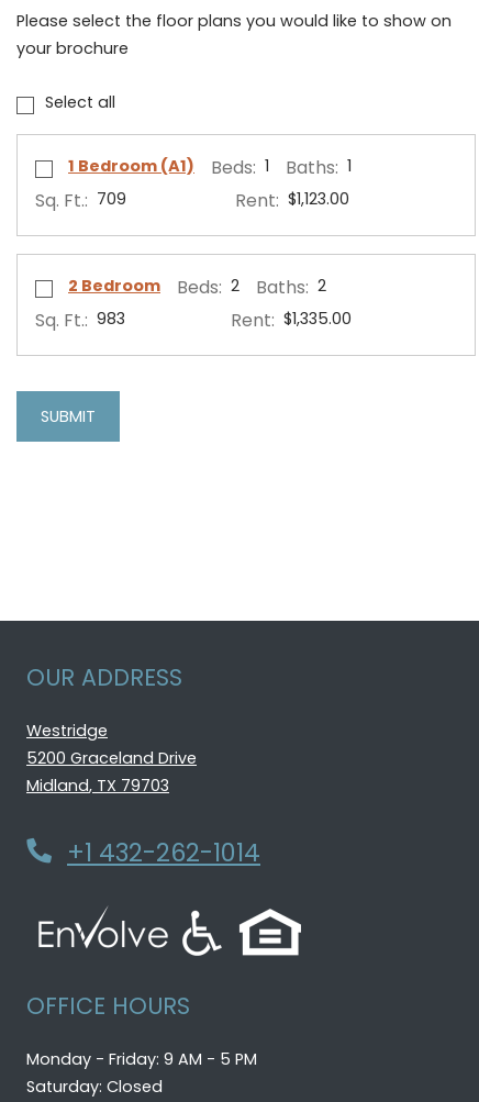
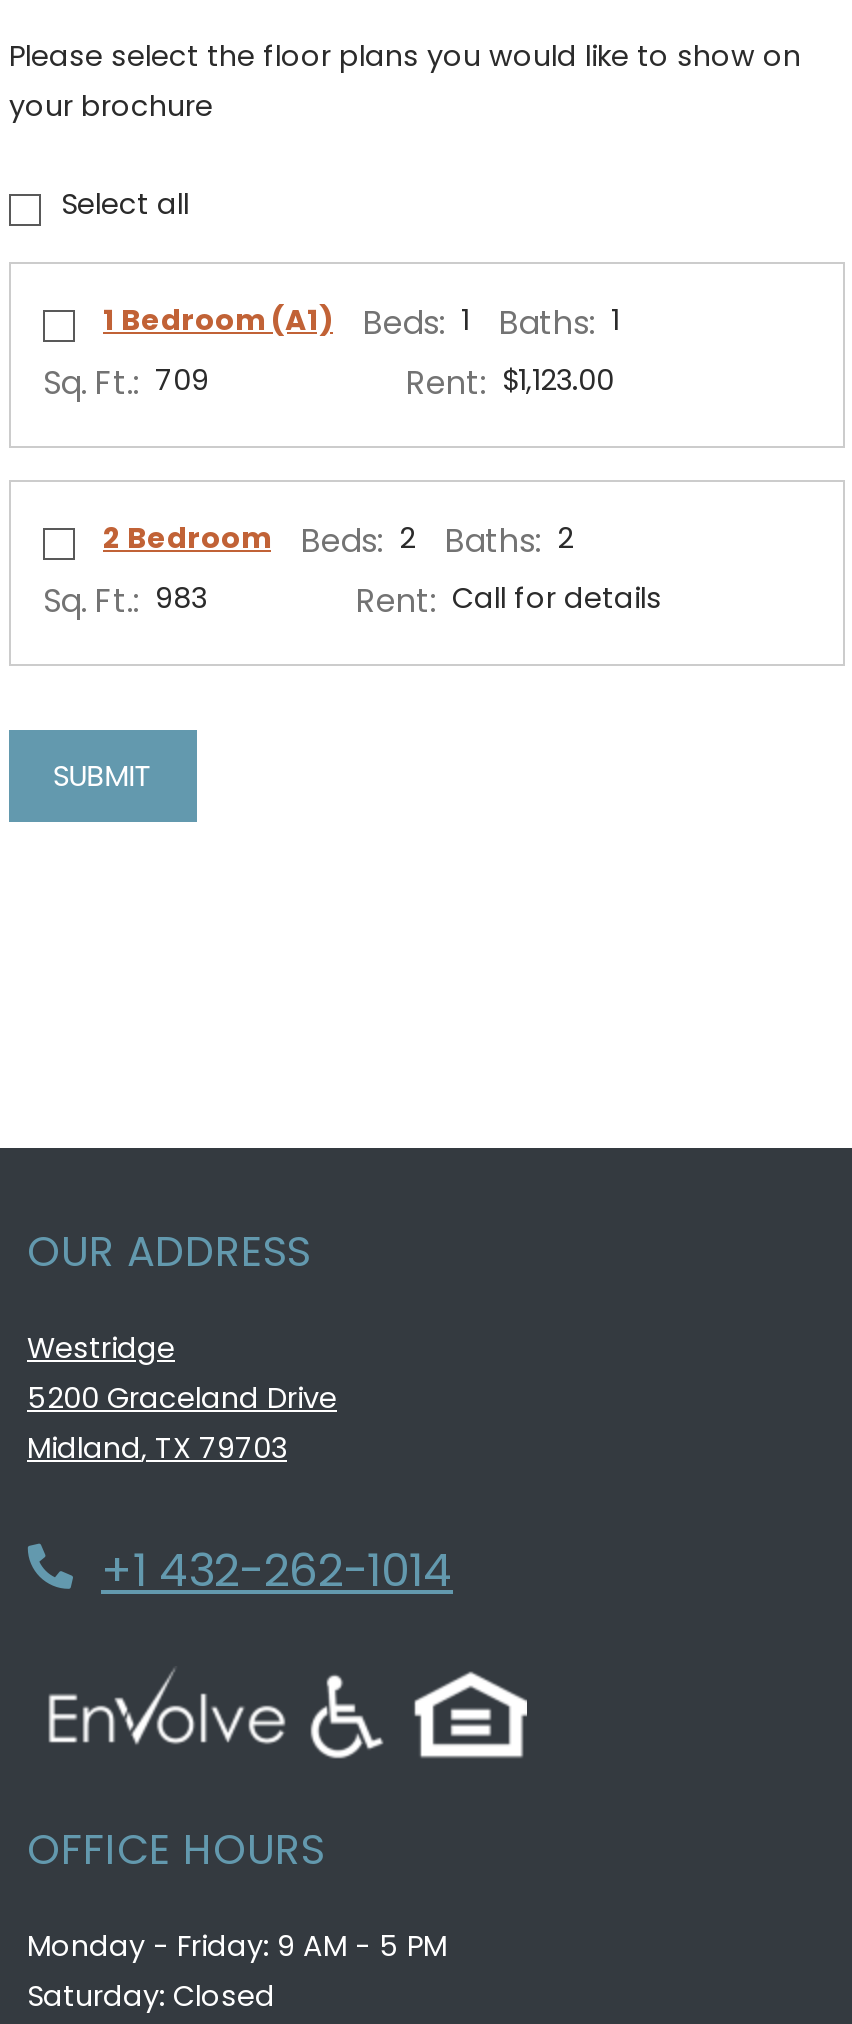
[231,308,352,333] Rent: $1,335.00 -> [356,578,662,624] Rent: Call for details

